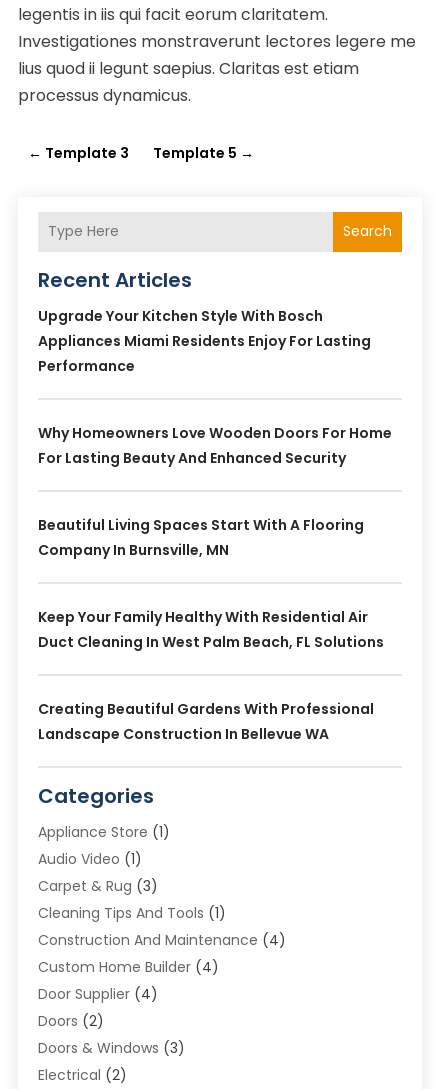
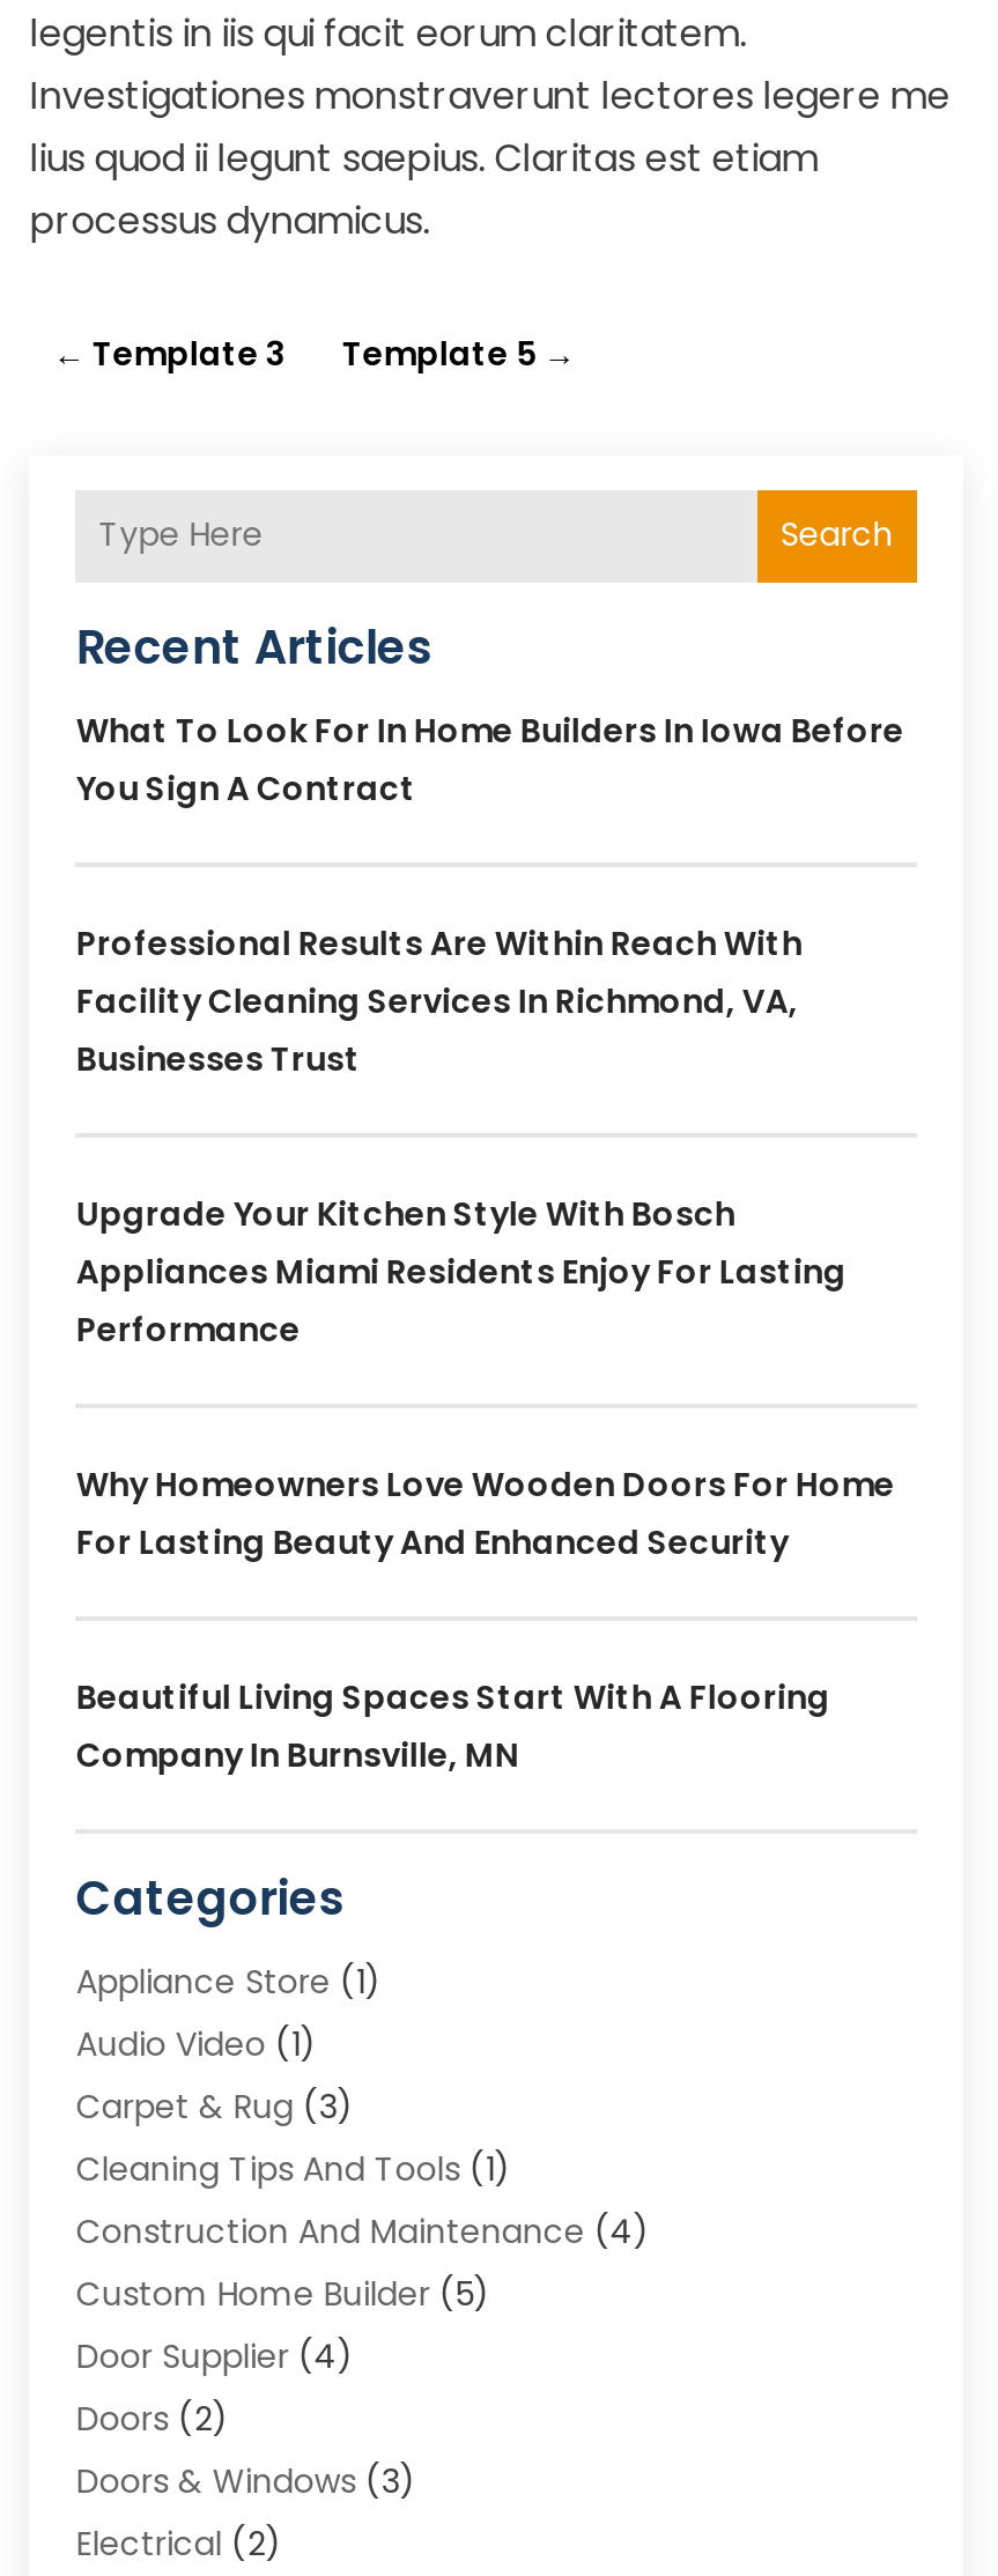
none -> [76,707,904,1081] What To Look For In Home Builders In Iowa Before | You Sign A Contract | Professional Results Are Within Reach With | Facility Cleaning Services In Richmond, VA, | Businesses Trust
moved [38,306,392,560] -> [76,1190,895,1777]: Upgrade Your Kitchen Style With Bosch | Appliances Miami Residents Enjoy For Lasting | Performance | Why Homeowners Love Wooden Doors For Home | For Lasting Beauty And Enhanced Security | Beautiful Living Spaces Start With A Flooring | Company In Burnsville, MN
[38,607,384,744] Keep Your Family Healthy With Residential Air | Duct Cleaning In West Palm Beach, FL Solutions | Creating Beautiful Gardens With Professional | Landscape Construction In Bellevue WA -> none
[38,957,219,977] Custom Home Builder (4) -> [76,2270,490,2316] Custom Home Builder (5)

